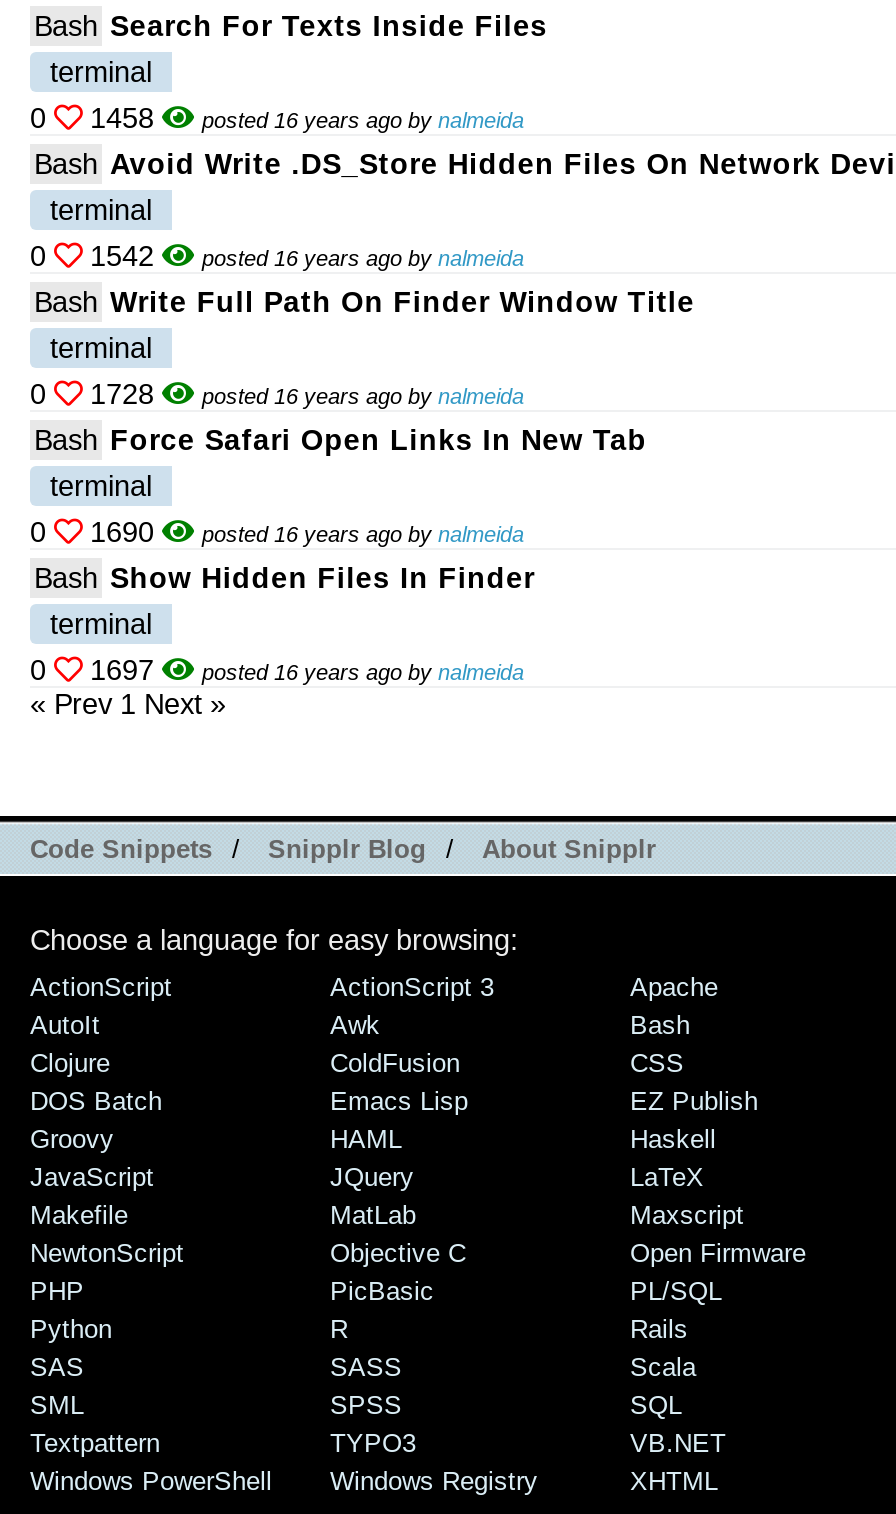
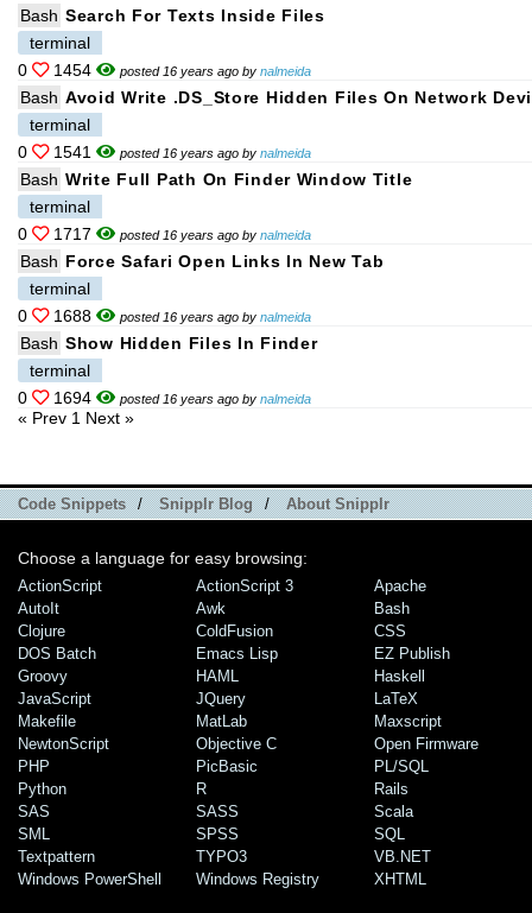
[30,101,524,133] 0 1458 posted 16 years ago by nalmeida -> [18,60,311,79] 0 1454 posted 16 years ago by nalmeida
[30,239,524,271] 0 1542 posted 16 years ago by nalmeida -> [18,142,311,161] 0 1541 posted 16 years ago by nalmeida
[30,377,524,409] 0 1728 posted 16 years ago by nalmeida -> [18,224,311,243] 0 1717 posted 16 years ago by nalmeida
[30,515,524,547] 0 1690 posted 16 years ago by nalmeida -> [18,306,311,325] 0 1688 posted 16 years ago by nalmeida
[30,653,524,685] 0 1697 posted 16 years ago by nalmeida -> [18,388,311,407] 0 1694 posted 16 years ago by nalmeida

